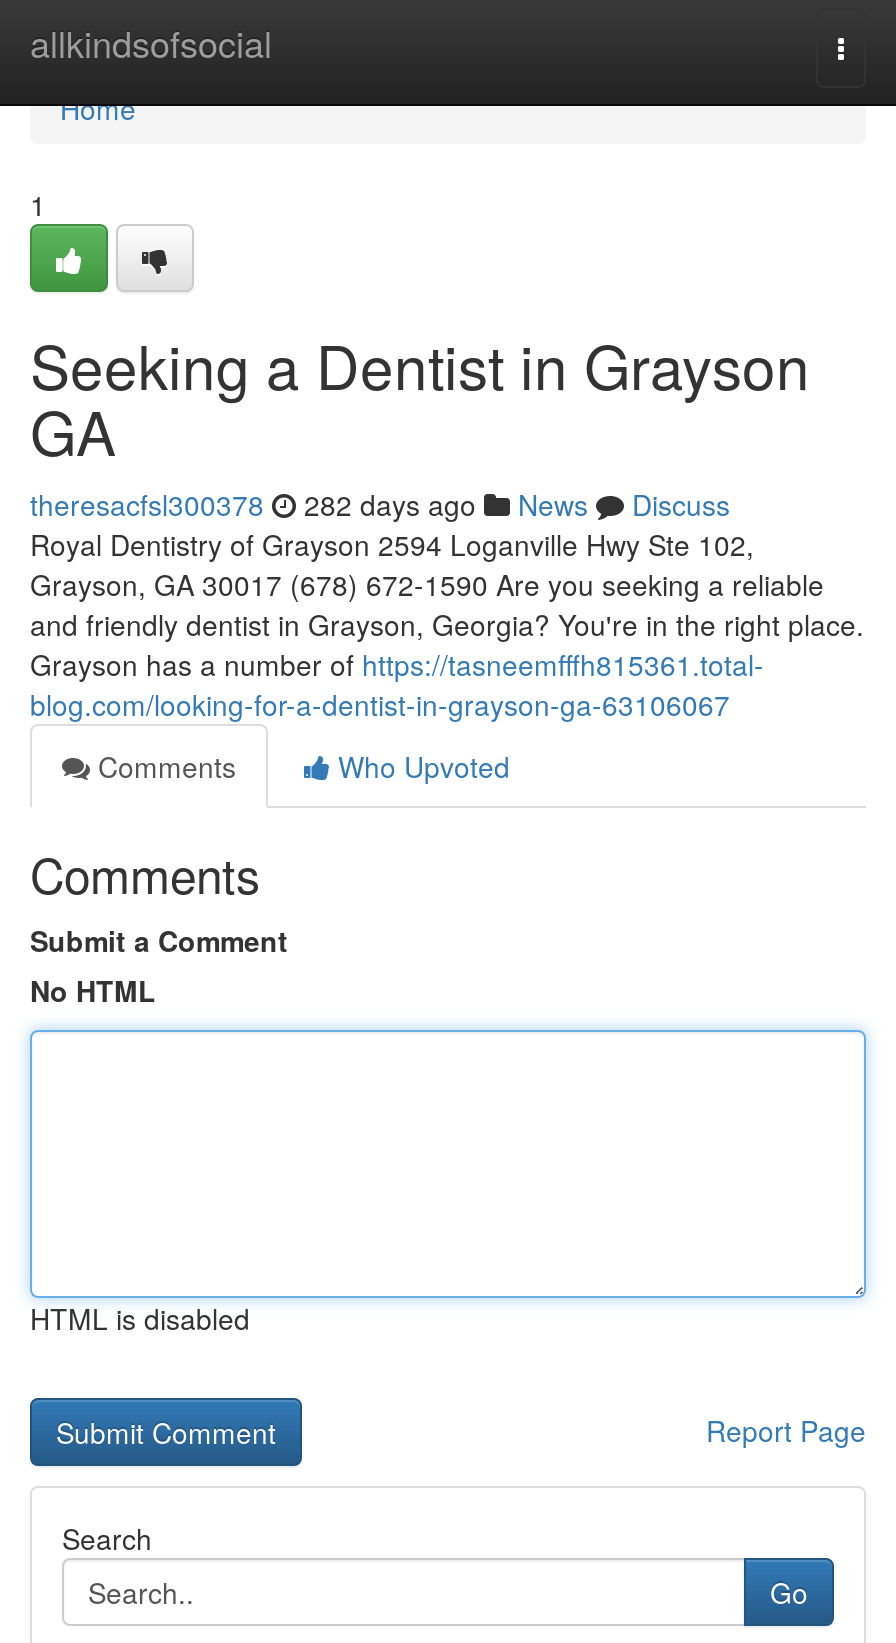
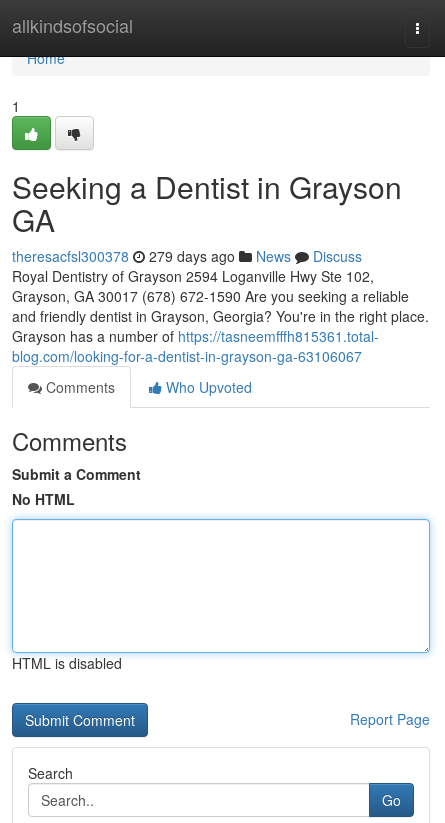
[30,484,730,524] theresacfsl300378 282 days ago News Discuss -> [12,246,362,266] theresacfsl300378 279 days ago News Discuss

